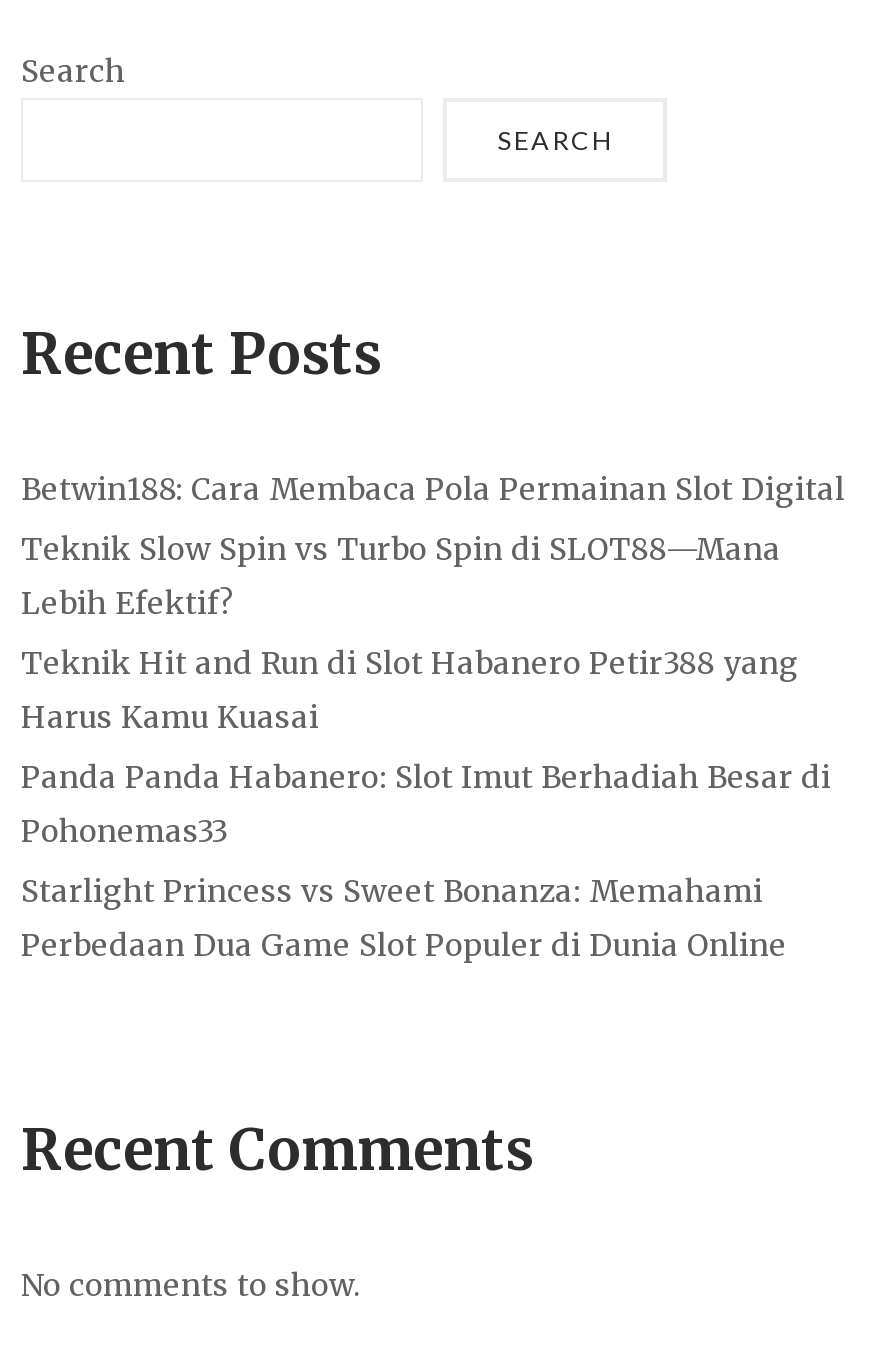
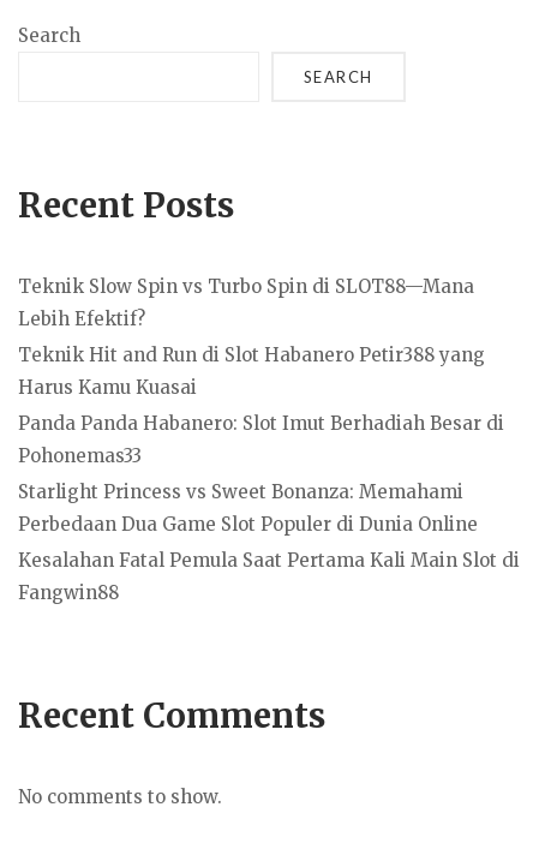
[21,470,845,508] Betwin188: Cara Membaca Pola Permainan Slot Digital -> none
moved [21,530,831,964] -> [18,275,504,536]: Teknik Slow Spin vs Turbo Spin di SLOT88—Mana | Lebih Efektif? | Teknik Hit and Run di Slot Habanero Petir388 yang | Harus Kamu Kuasai | Panda Panda Habanero: Slot Imut Berhadiah Besar di | Pohonemas33 | Starlight Princess vs Sweet Bonanza: Memahami | Perbedaan Dua Game Slot Populer di Dunia Online
none -> [18,549,520,604] Kesalahan Fatal Pemula Saat Pertama Kali Main Slot di | Fangwin88

